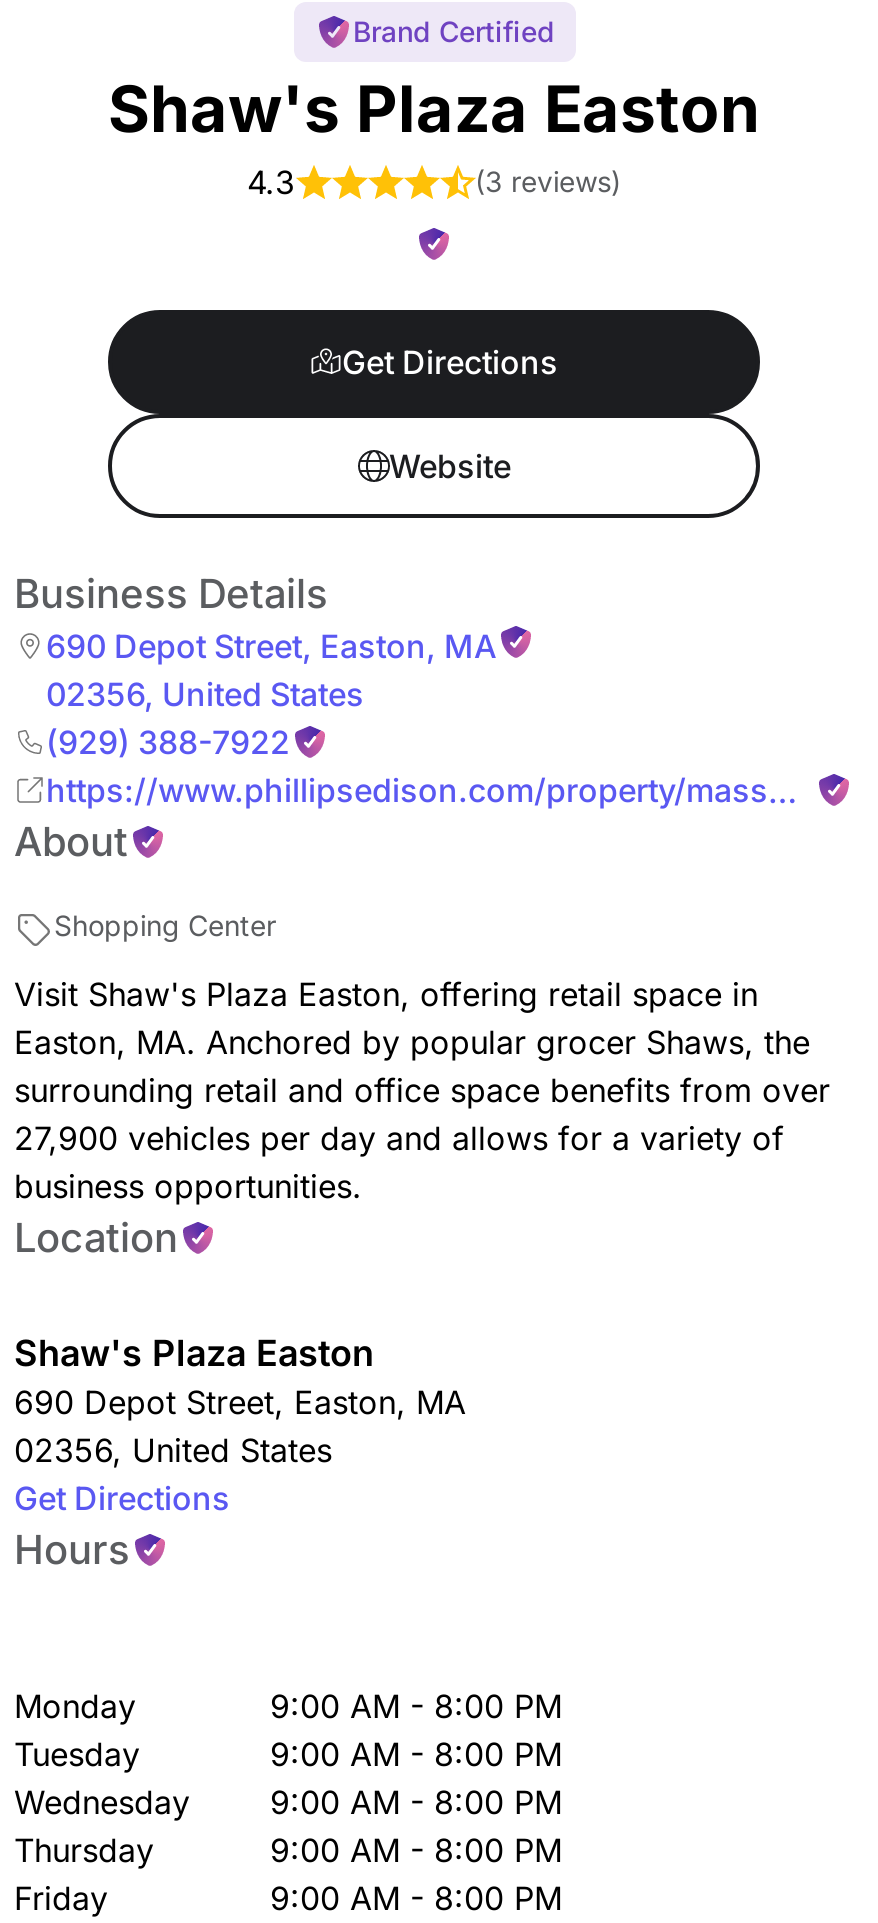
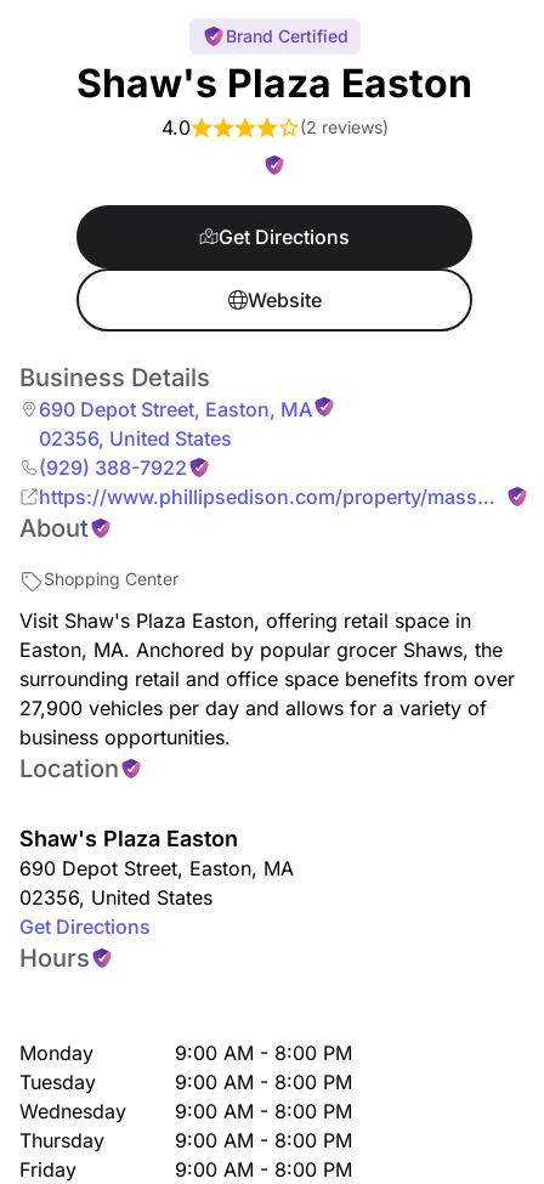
[247,163,295,203] 4.3 -> [161,115,190,140] 4.0
[475,165,621,199] (3 reviews) -> [299,117,388,137] (2 reviews)

